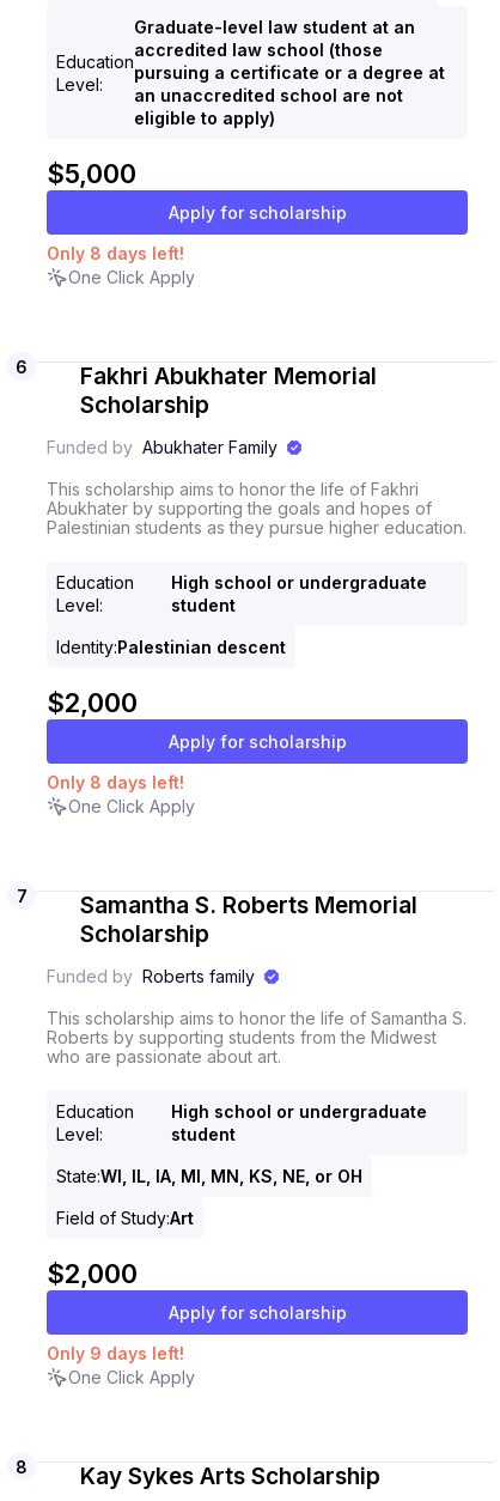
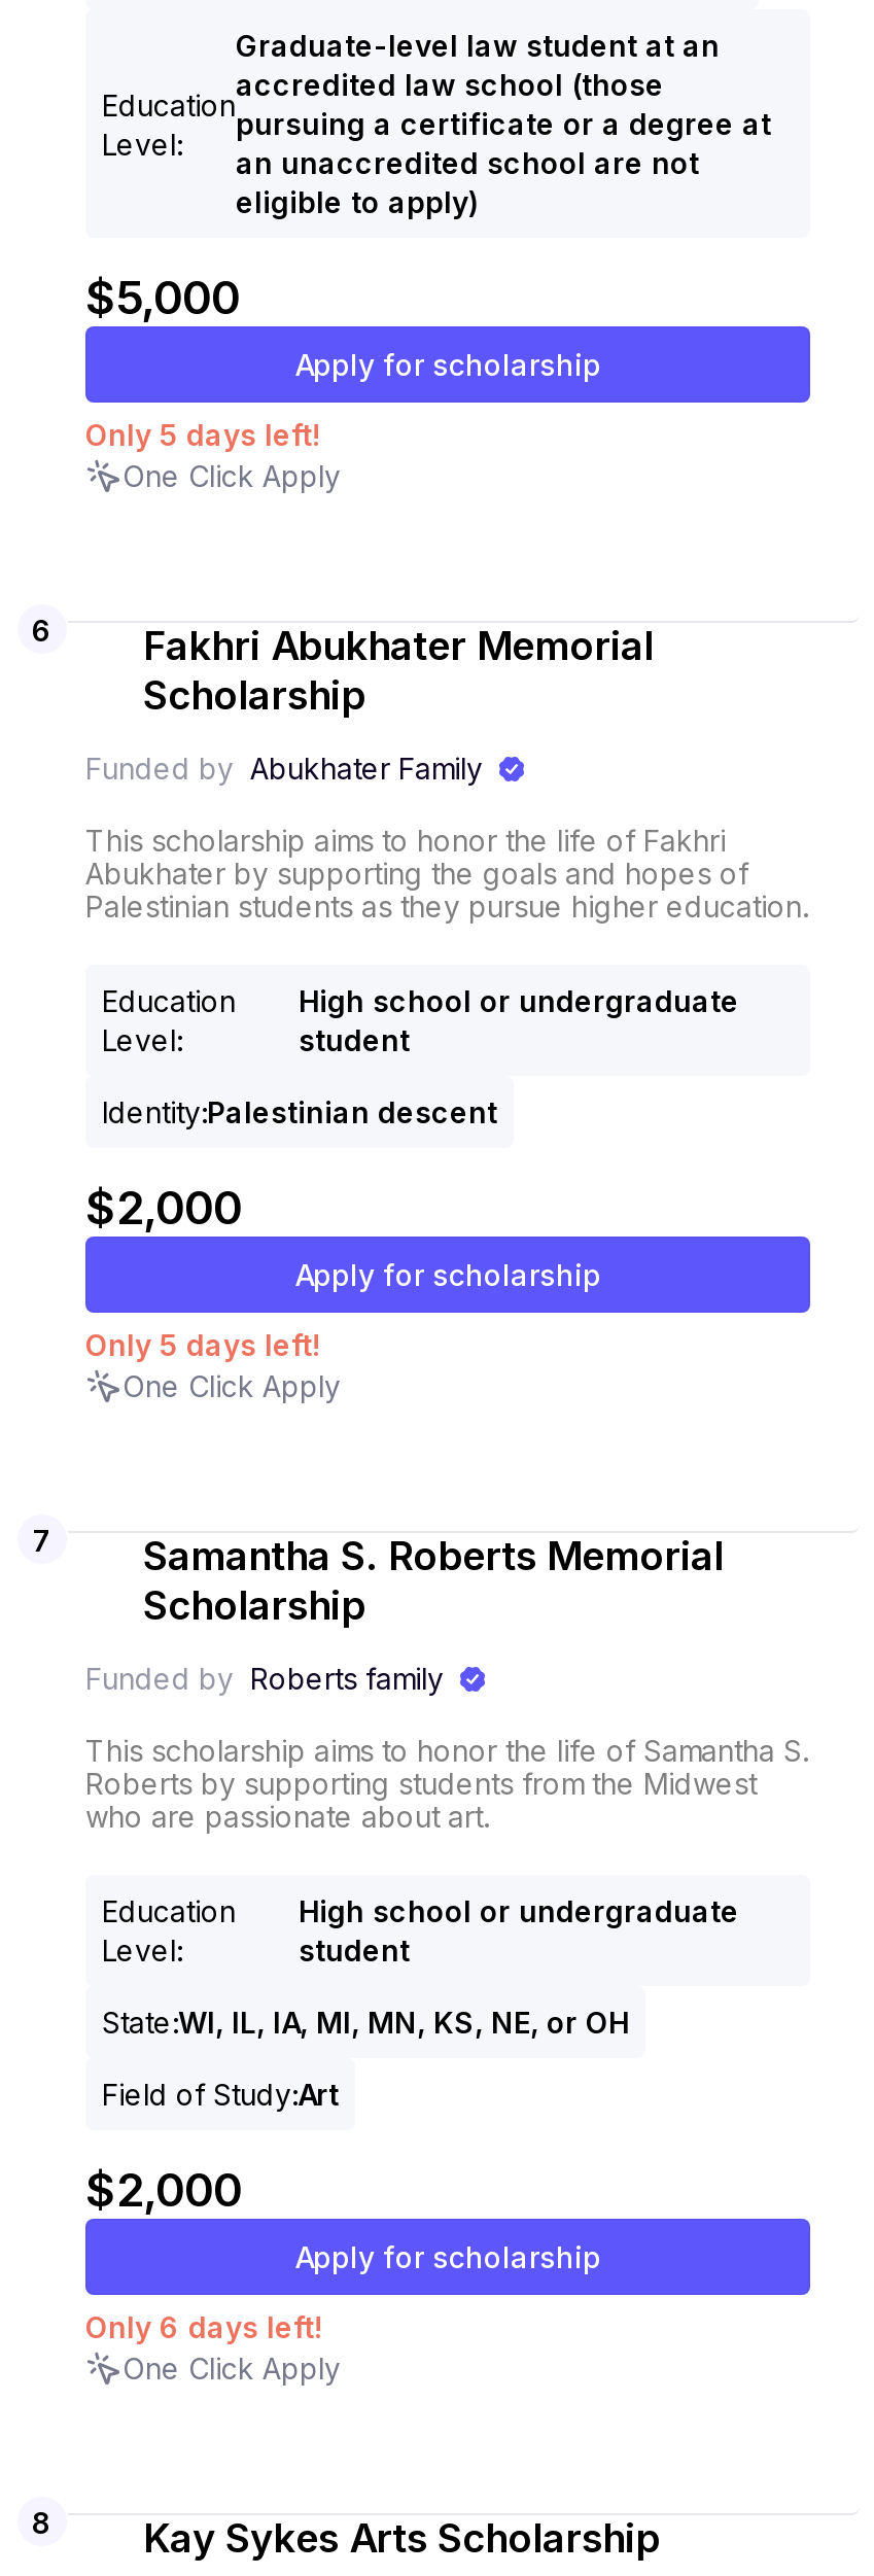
[47,243,184,263] Only 8 days left! -> [85,417,320,452] Only 5 days left!
[47,772,184,792] Only 8 days left! -> [85,1327,320,1362] Only 5 days left!
[47,1343,184,1363] Only 9 days left! -> [85,2309,322,2344] Only 6 days left!

